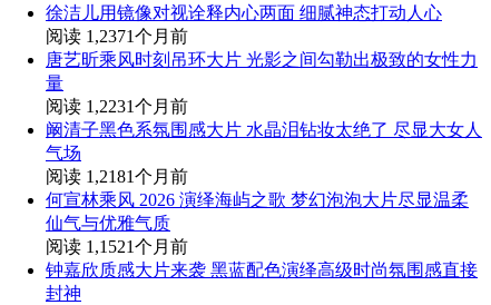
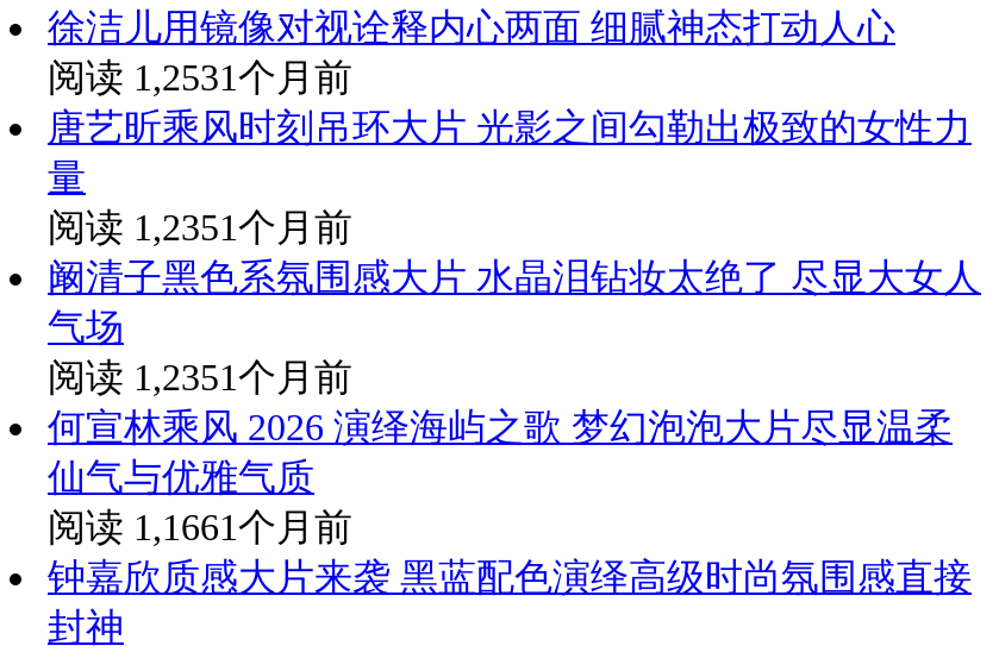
[46,27,188,46] 阅读 1,2371个月前 -> [48,57,352,98] 阅读 1,2531个月前
[46,97,188,116] 阅读 1,2231个月前 -> [48,207,352,247] 阅读 1,2351个月前
[46,167,188,186] 阅读 1,2181个月前 -> [48,357,352,397] 阅读 1,2351个月前
[46,237,188,256] 阅读 1,1521个月前 -> [48,507,352,547] 阅读 1,1661个月前

